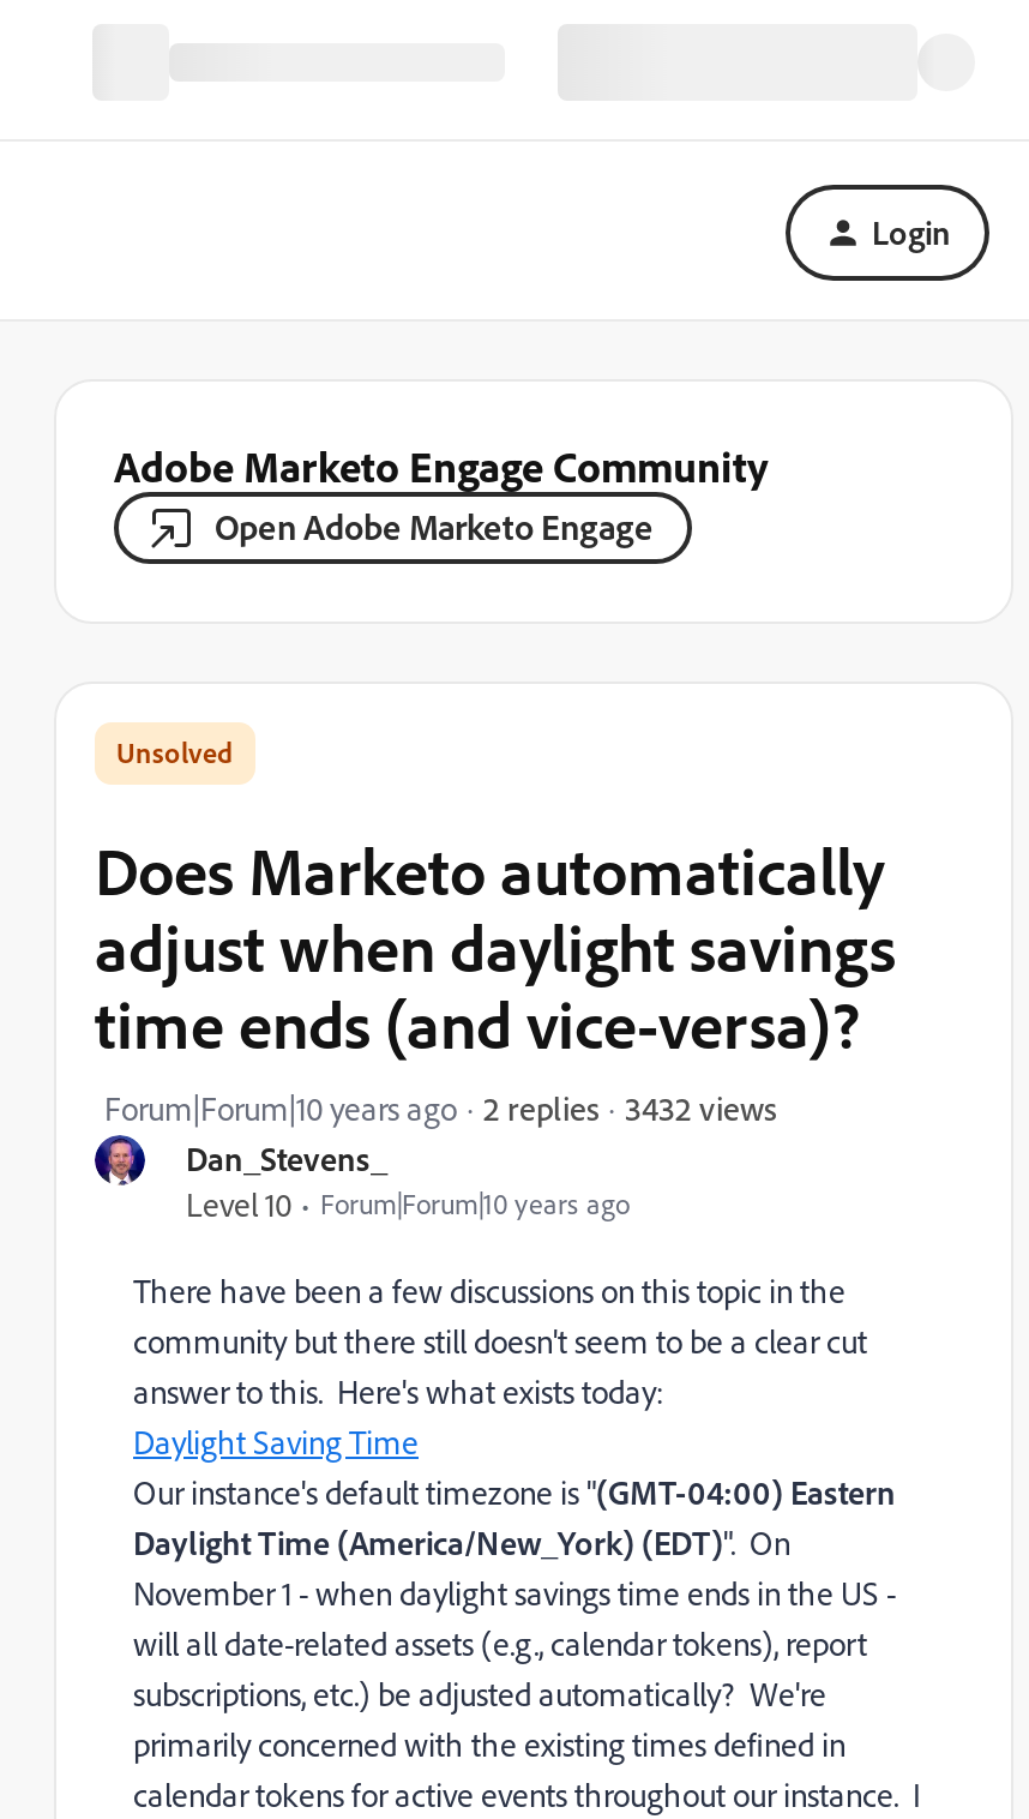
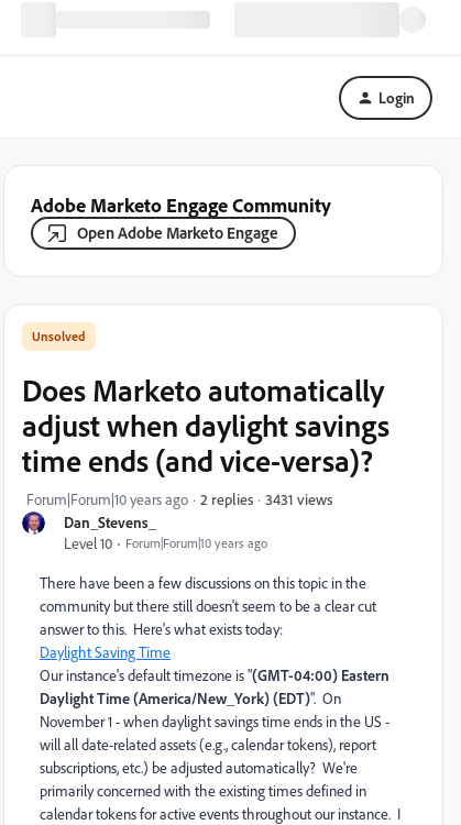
[625,1086,776,1127] 3432 views -> [265,489,332,508] 3431 views

